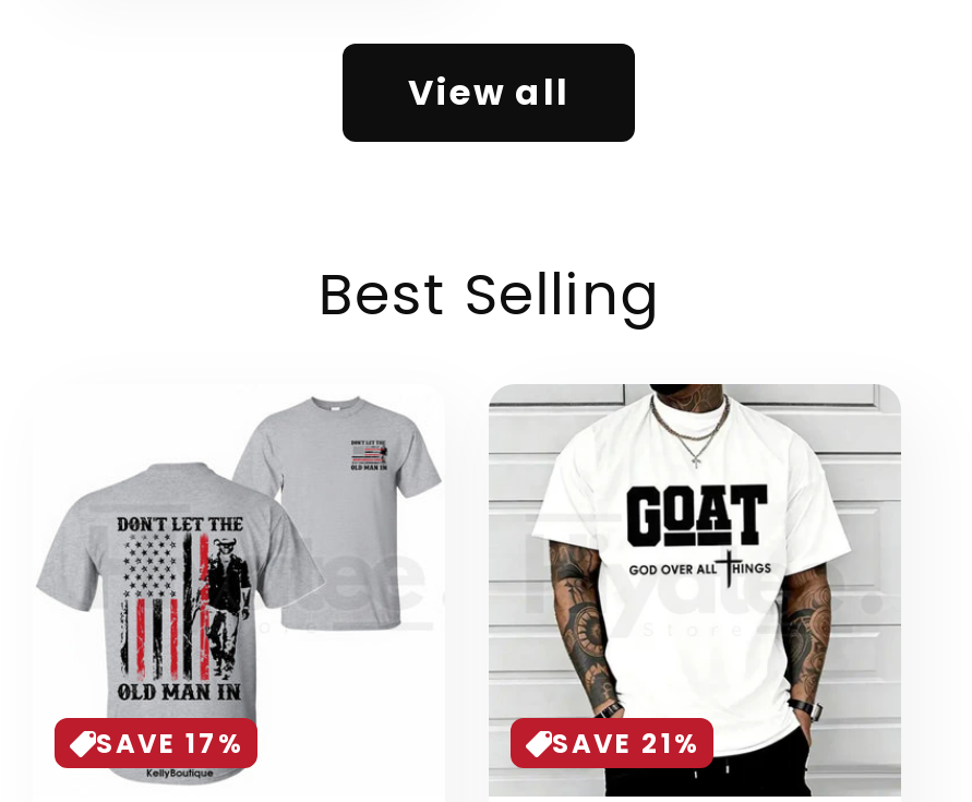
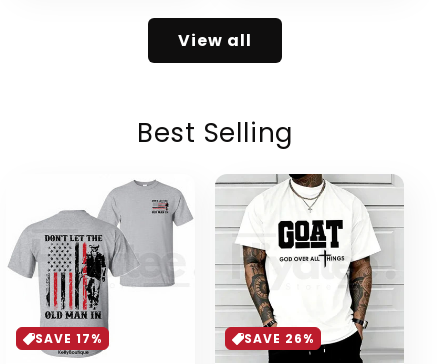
[552,726,698,763] SAVE 21% -> [244,330,314,347] SAVE 26%

